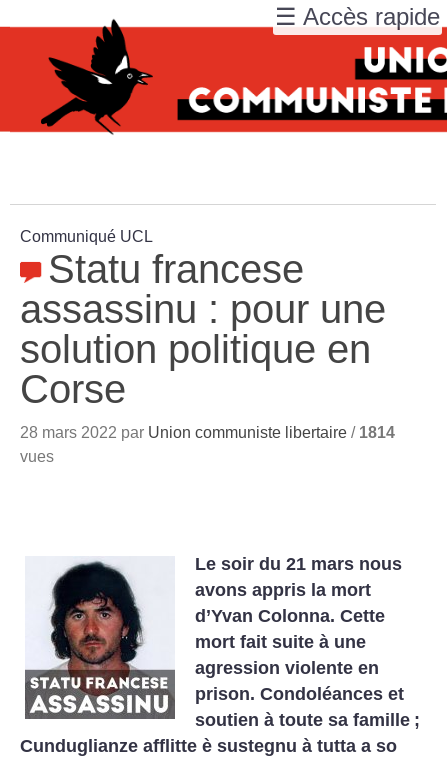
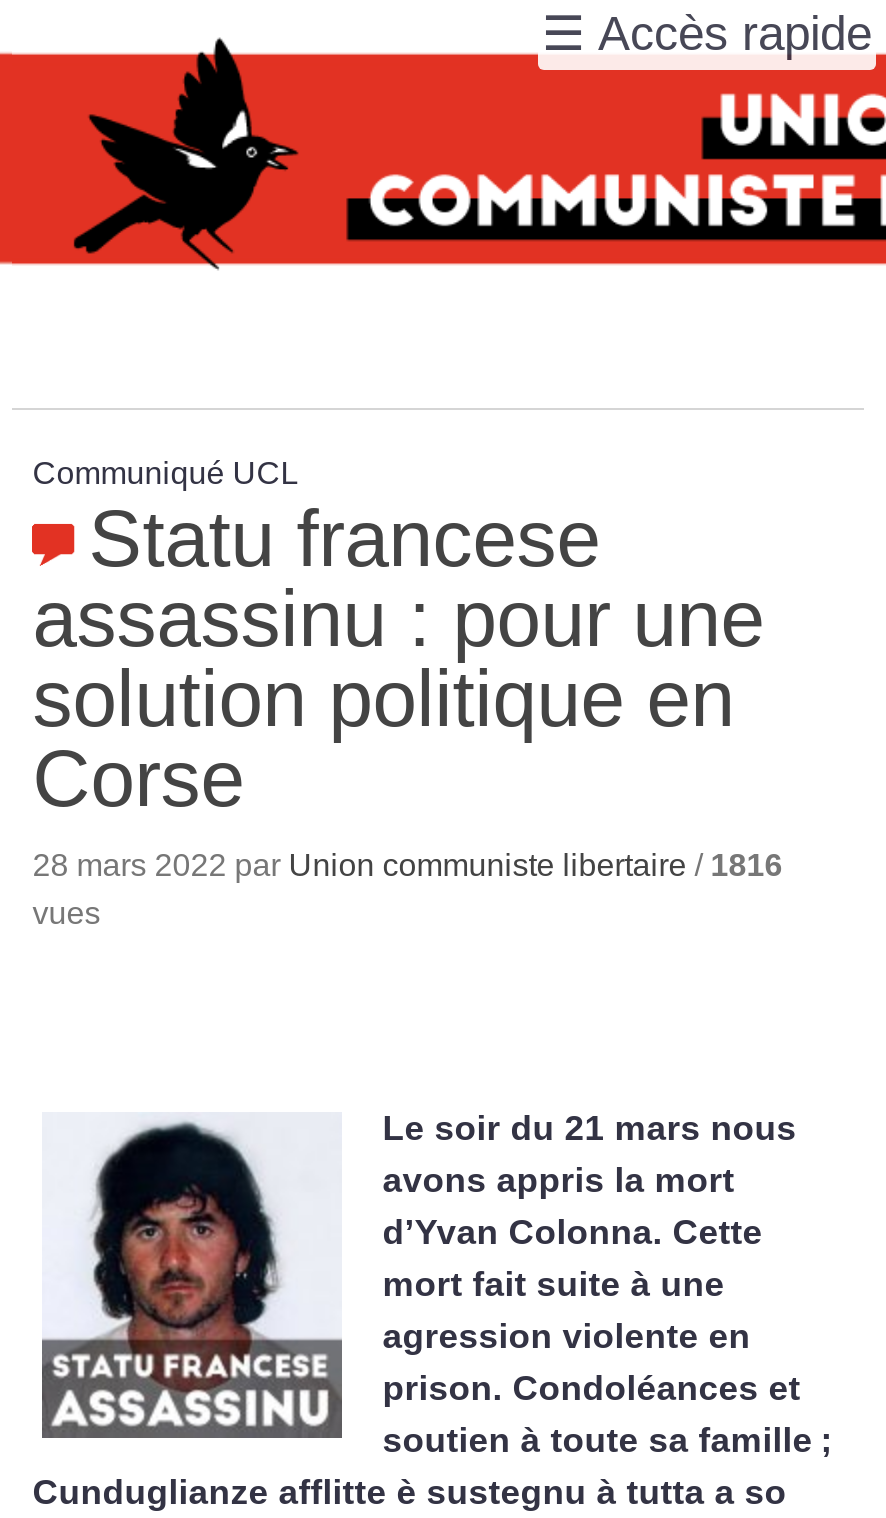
[20,424,395,441] 28 mars 2022 par Union communiste libertaire / 1814 -> [32,848,782,882] 28 mars 2022 par Union communiste libertaire / 1816

